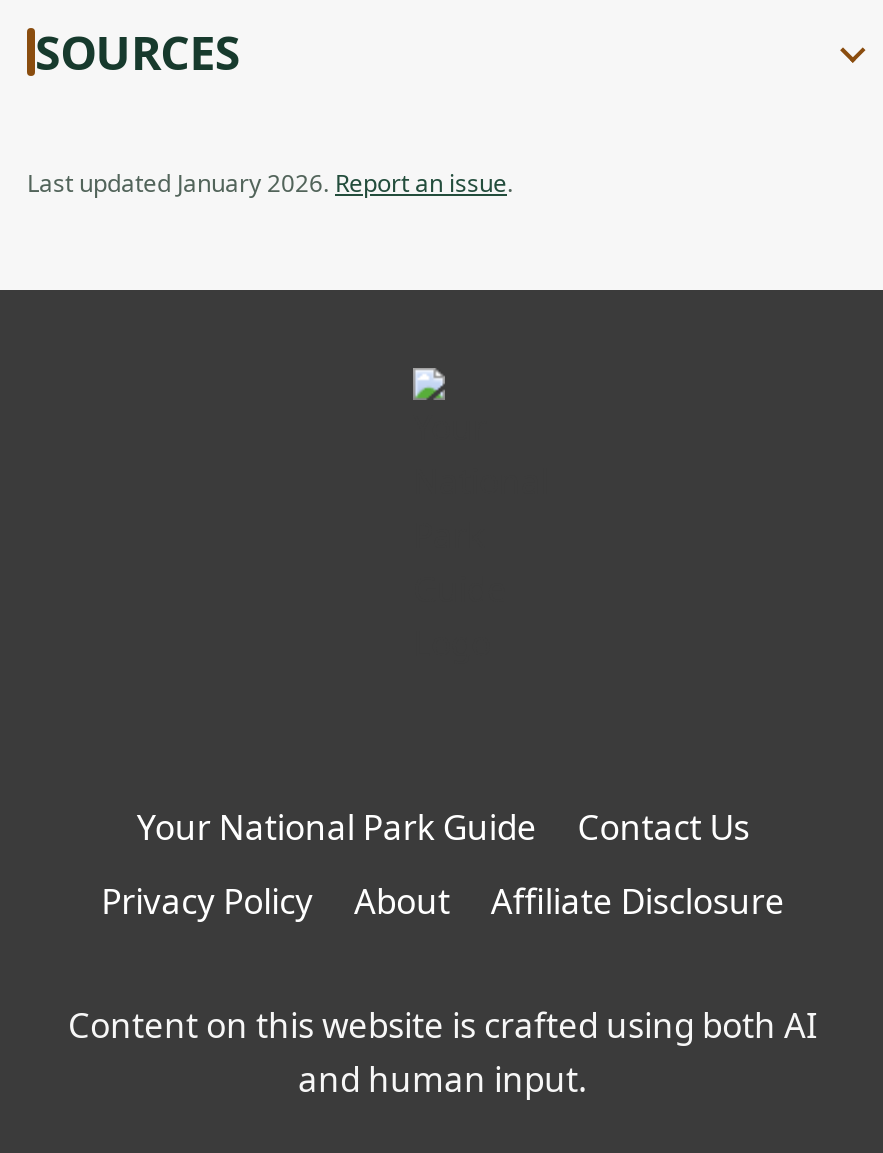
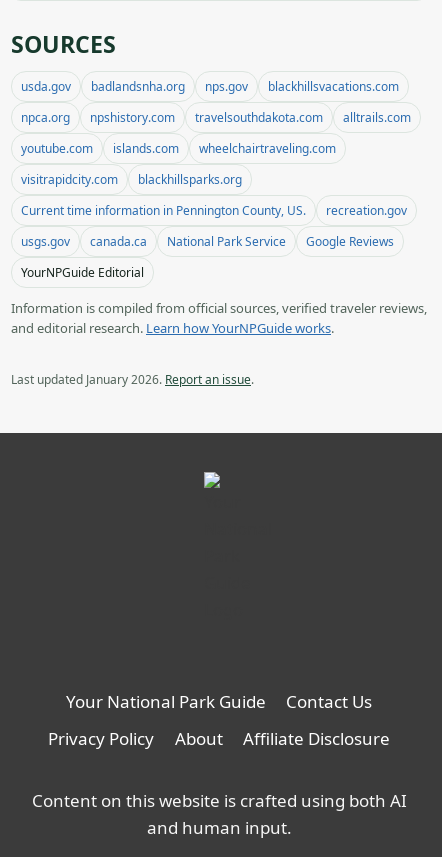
none -> [11,78,427,337] usda.gov | badlandsnha.org | nps.gov | blackhillsvacations.com | npca.org | npshistory.com | travelsouthdakota.com | alltrails.com | youtube.com | islands.com | wheelchairtraveling.com | visitrapidcity.com | blackhillsparks.org | Current time information in Pennington County, US. | recreation.gov | usgs.gov | canada.ca | National Park Service | Google Reviews | YourNPGuide Editorial | Information is compiled from official sources, verified traveler reviews, | and editorial research. Learn how YourNPGuide works.

